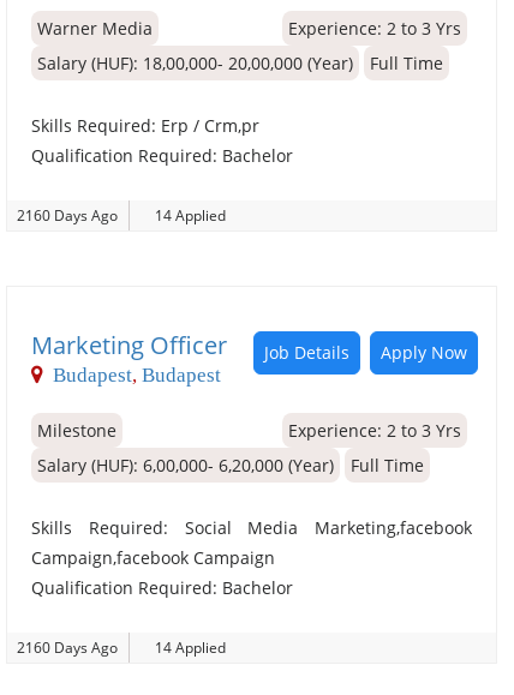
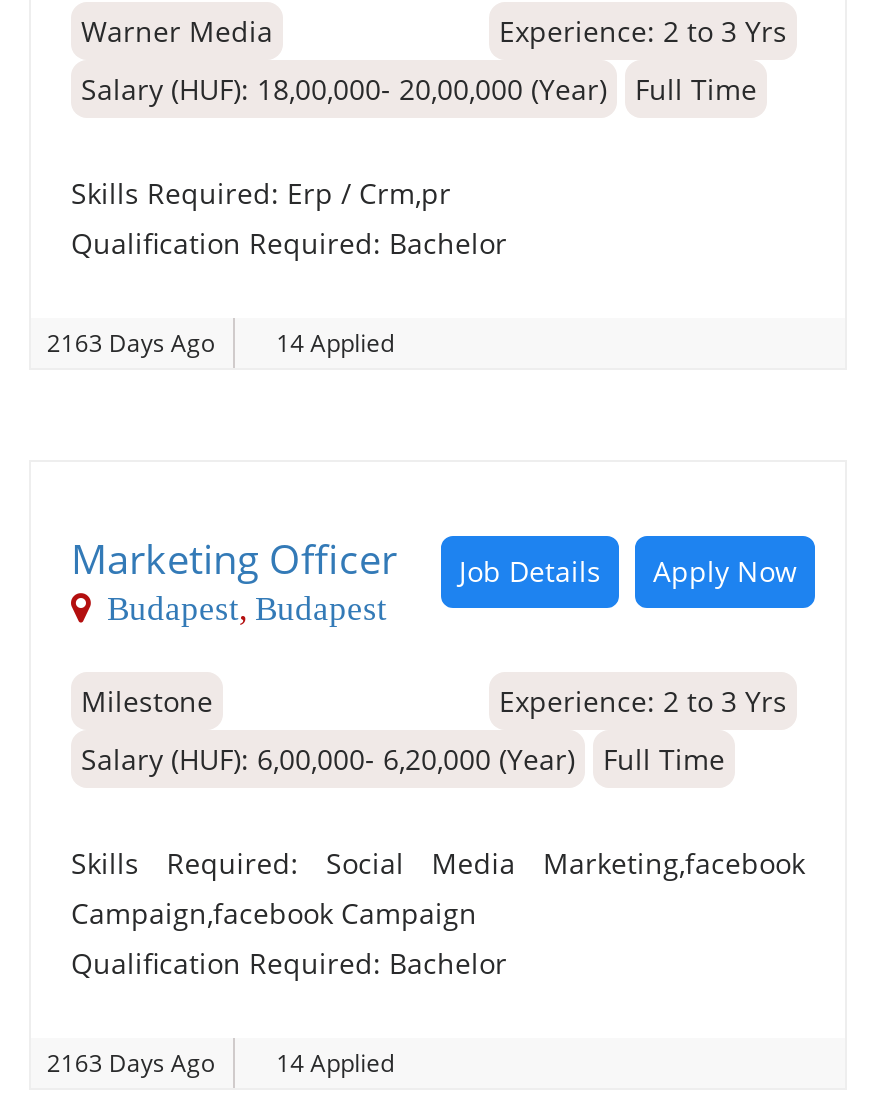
[17,205,225,226] 2160 Days Ago 14 Applied -> [47,326,394,360] 2163 Days Ago 14 Applied
[17,637,225,658] 2160 Days Ago 14 Applied -> [47,1046,394,1080] 2163 Days Ago 14 Applied

